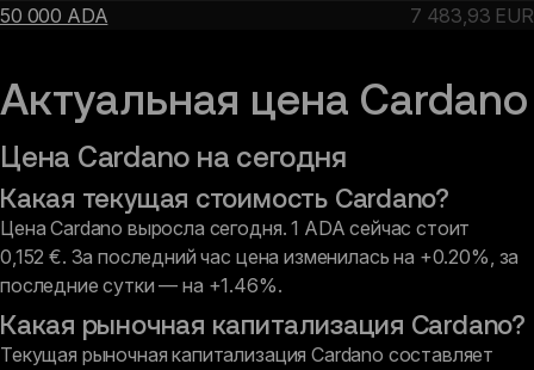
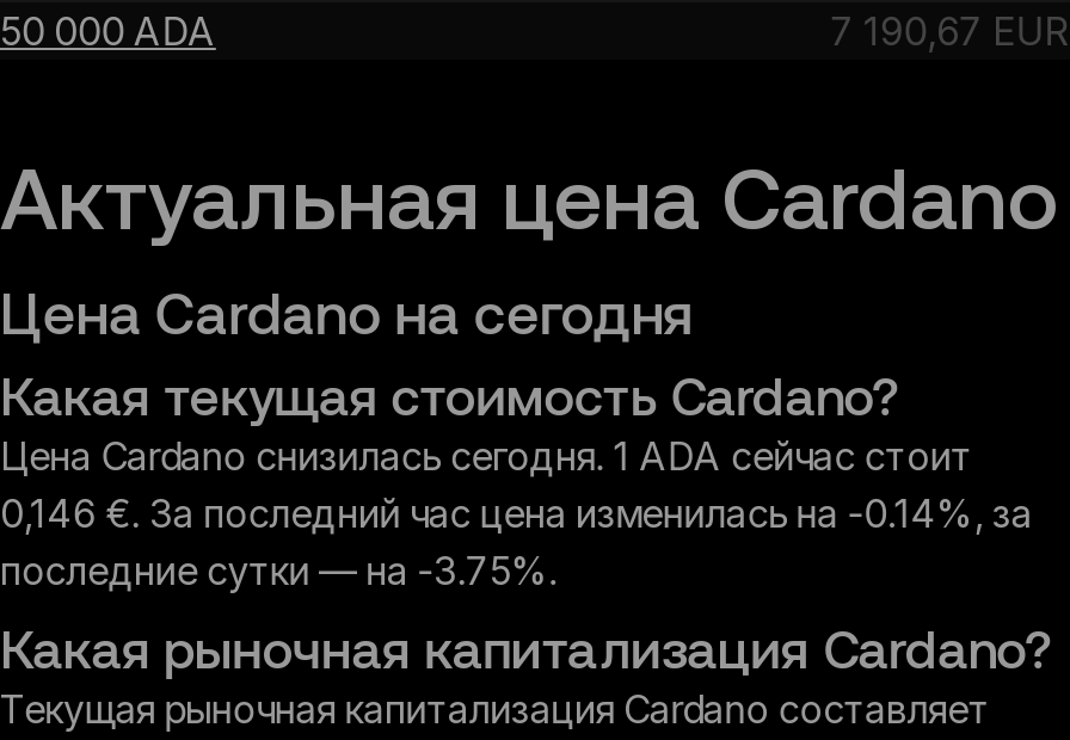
[410,4,534,27] 7 483,93 EUR -> [831,7,1070,55] 7 190,67 EUR
[0,216,470,240] Цена Cardano выросла сегодня. 1 ADA сейчас стоит -> [0,432,972,480] Цена Cardano снизилась сегодня. 1 ADA сейчас стоит
[0,245,519,269] 0,152 €. За последний час цена изменилась на +0.20%, за -> [0,489,1032,537] 0,146 €. За последний час цена изменилась на -0.14%, за
[0,273,282,297] последние сутки — на +1.46%. -> [0,547,558,594] последние сутки — на -3.75%.

